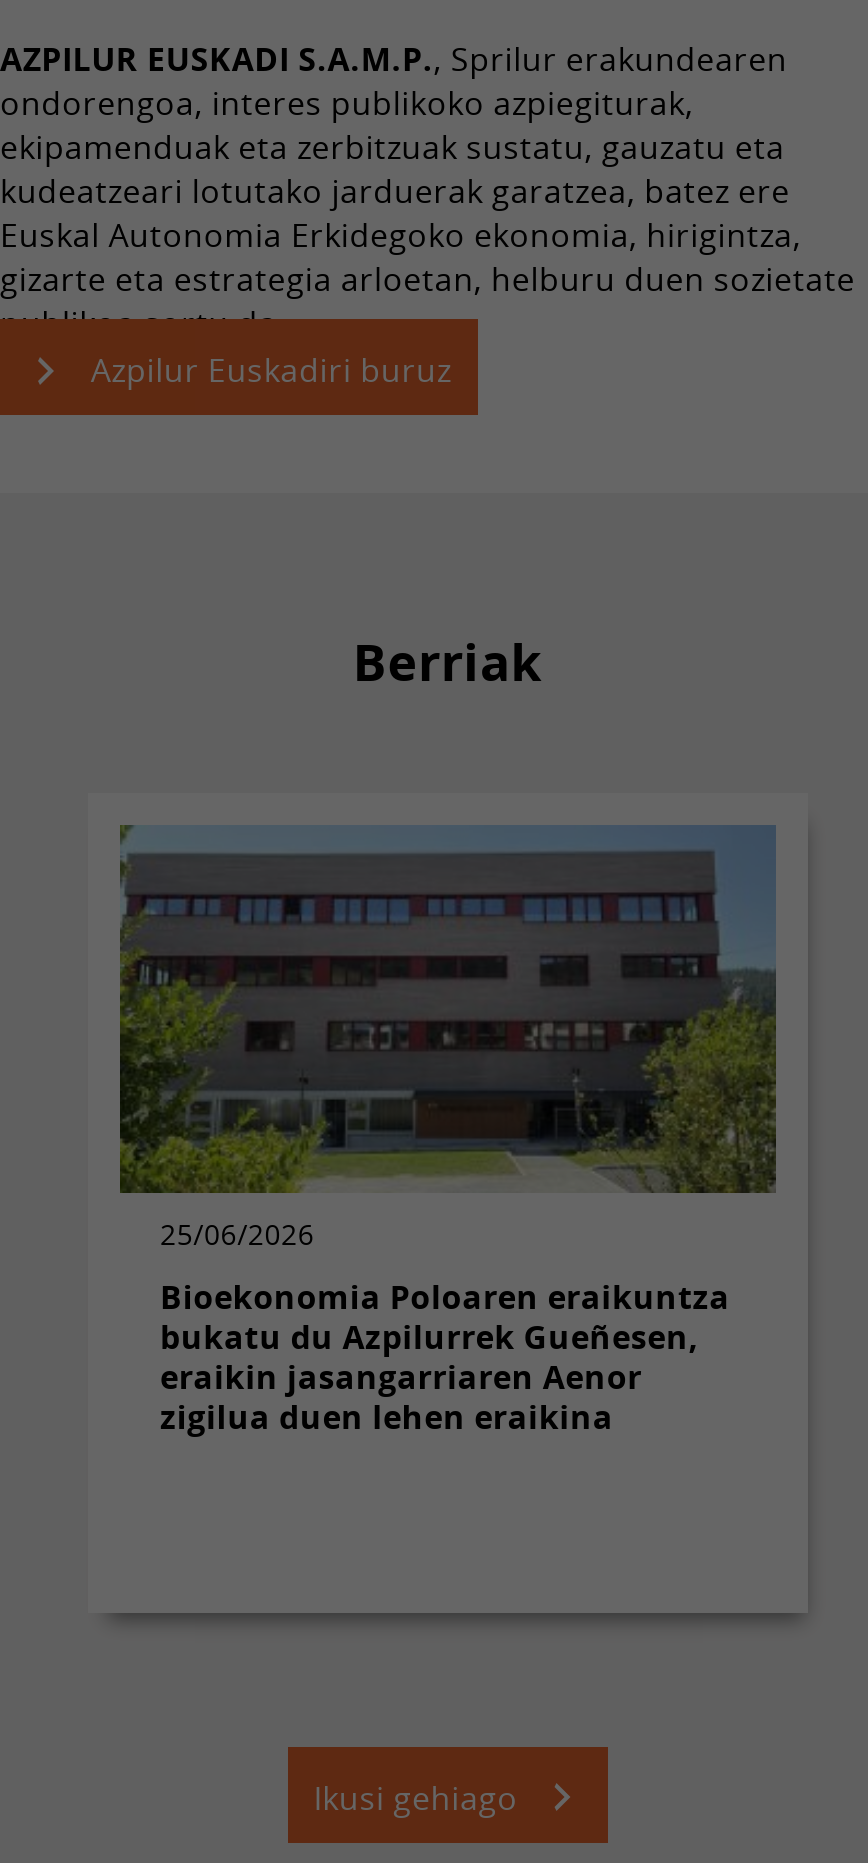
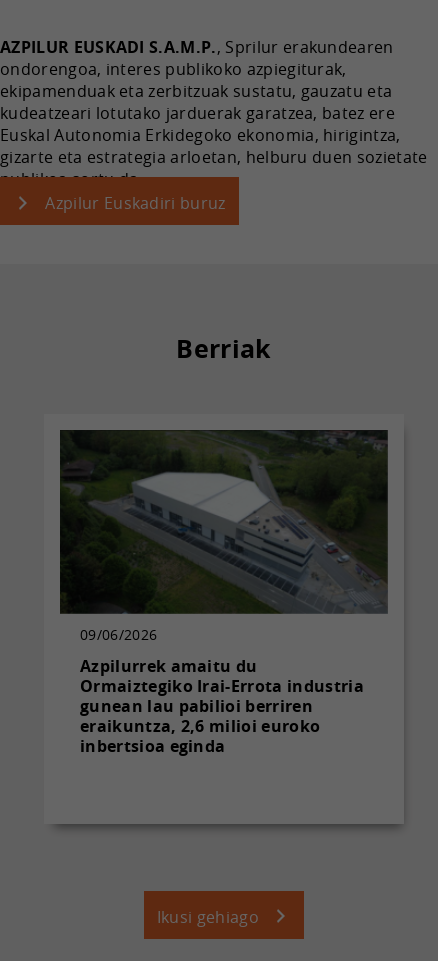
[118,823,776,1254] [image] | 25/06/2026 -> [59,429,389,644] [image] | 09/06/2026
[160,1276,730,1440] Bioekonomia Poloaren eraikuntza | bukatu du Azpilurrek Gueñesen, | eraikin jasangarriaren Aenor | zigilua duen lehen eraikina -> [80,655,364,757] Azpilurrek amaitu du | Ormaiztegiko Irai-Errota industria | gunean lau pabilioi berriren | eraikuntza, 2,6 milioi euroko | inbertsioa eginda

